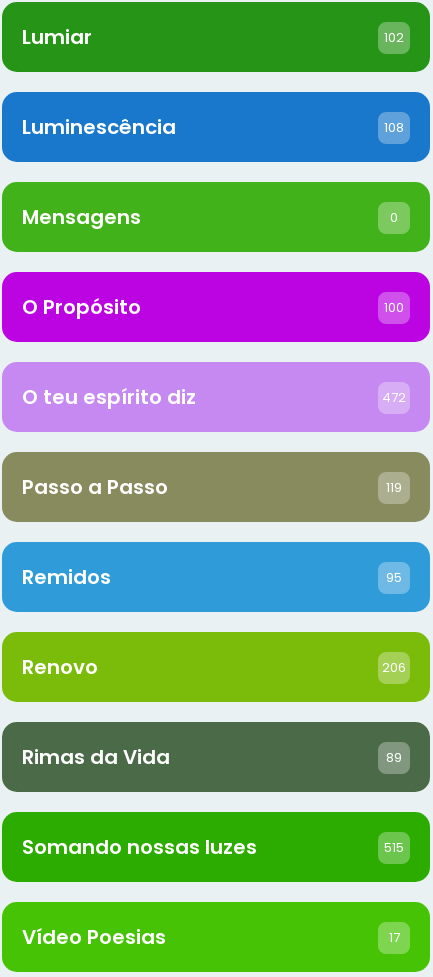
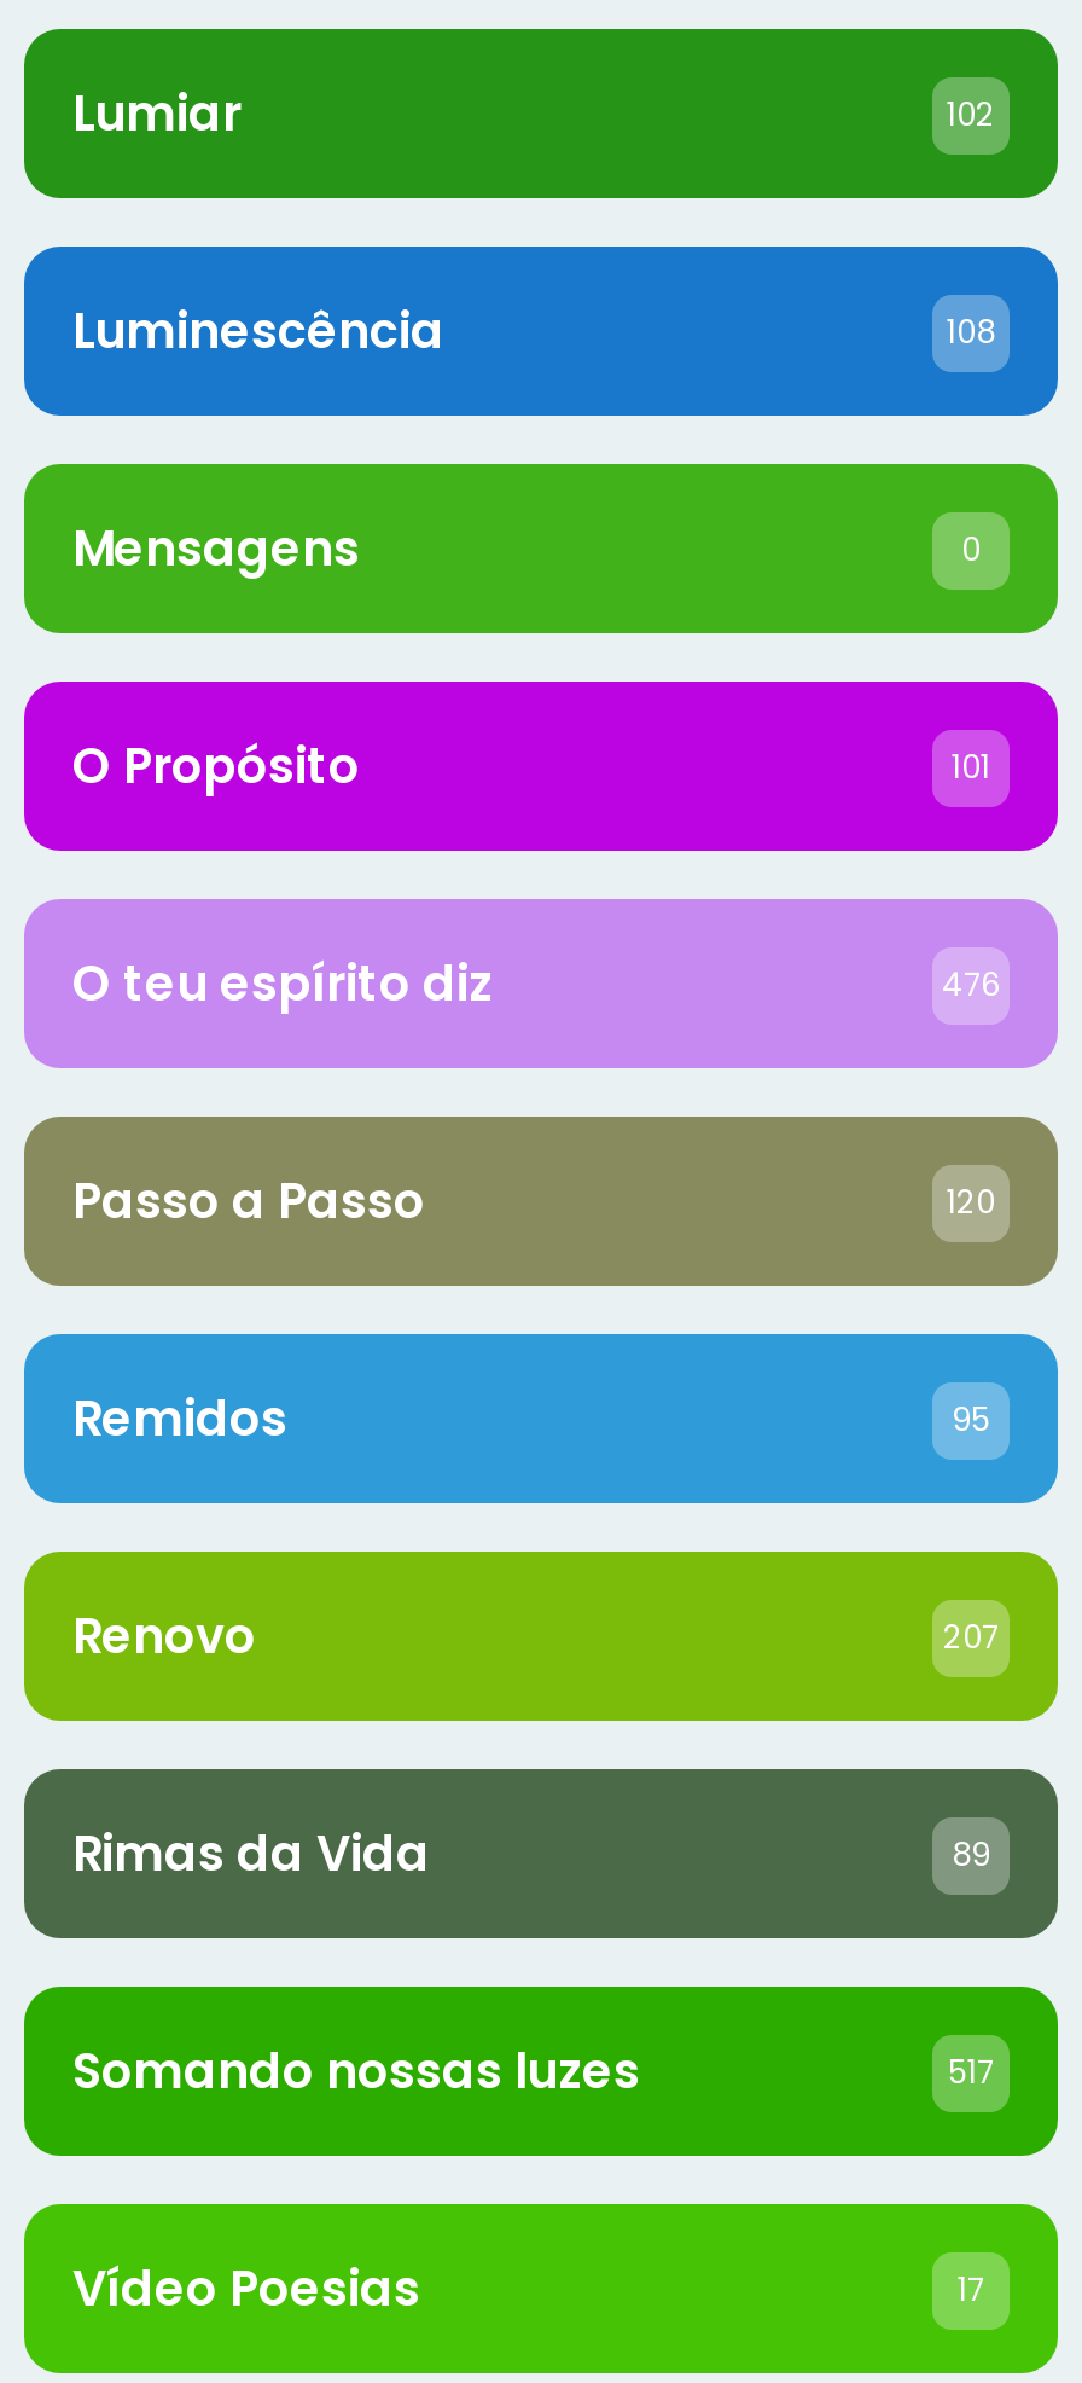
[384,298,404,317] 100 -> [952,745,990,791] 101
[382,388,406,407] 472 -> [942,962,1000,1008] 476
[386,478,402,497] 119 -> [947,1180,995,1226] 120
[382,658,406,677] 206 -> [943,1615,999,1661] 207
[384,838,404,857] 515 -> [948,2050,994,2096] 517

